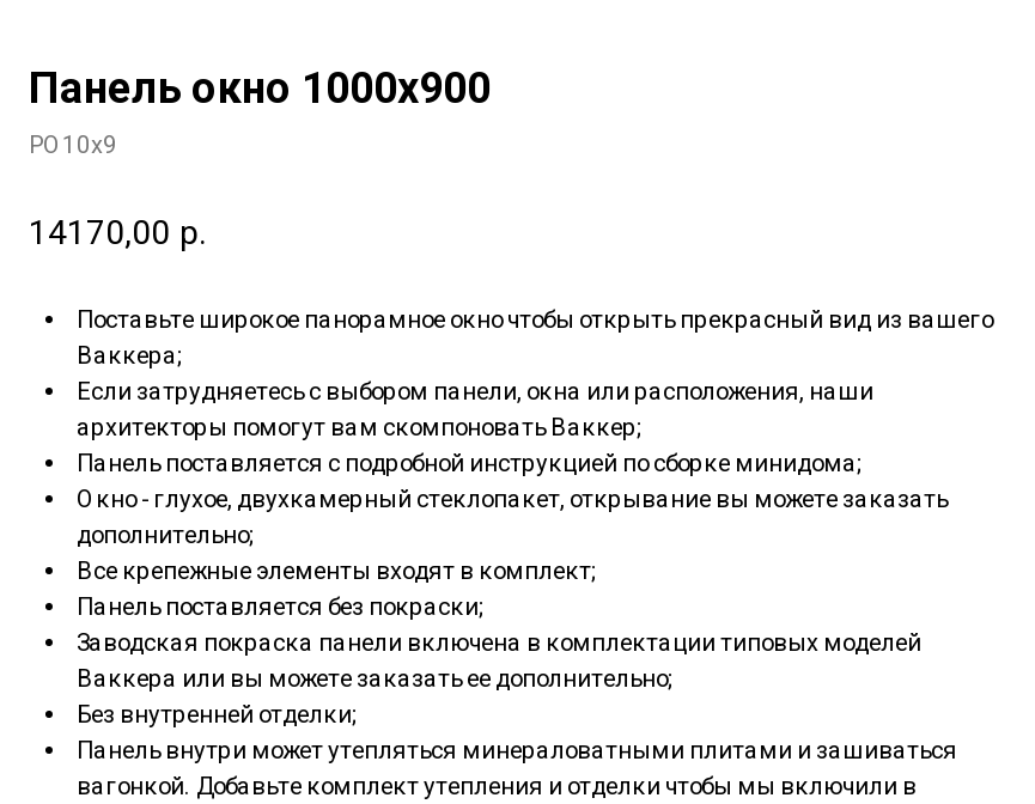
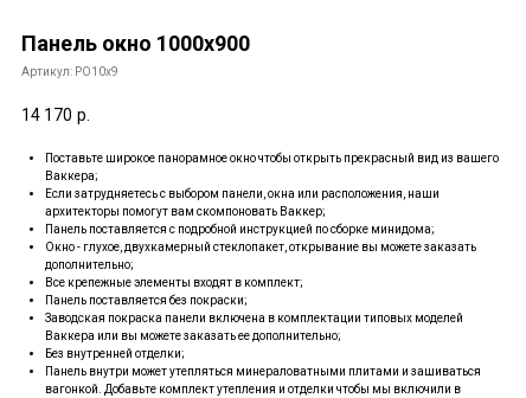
[29,132,117,158] PO10x9 -> [21,65,118,78] Артикул: PO10x9
[29,213,206,251] 14170,00 р. -> [21,105,90,124] 14 170 р.

